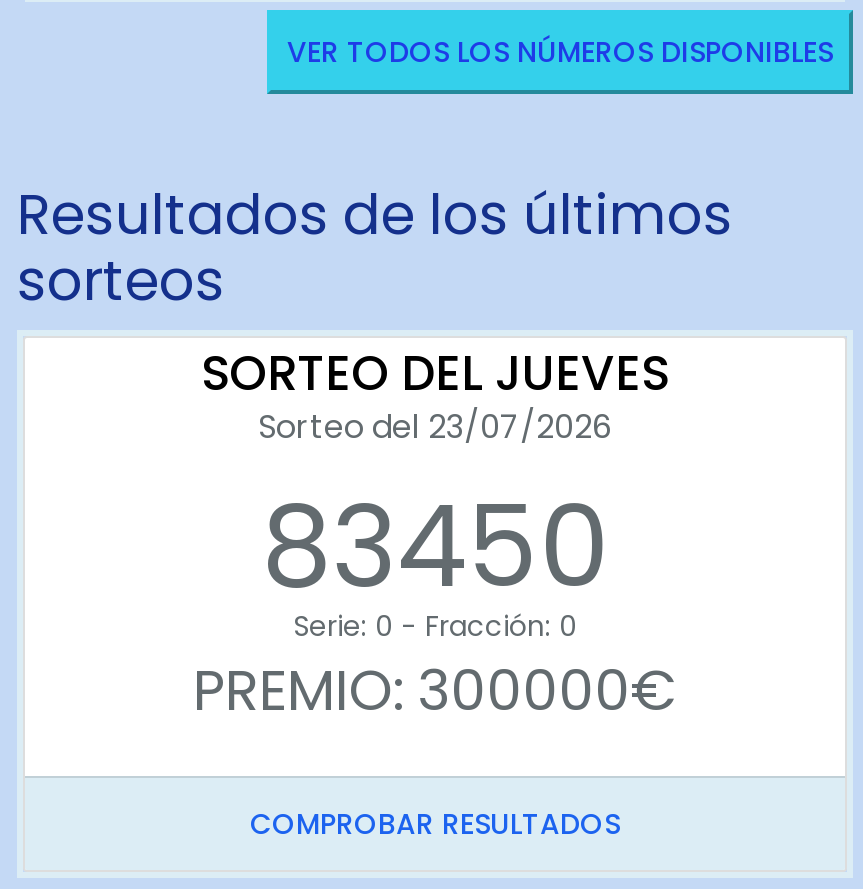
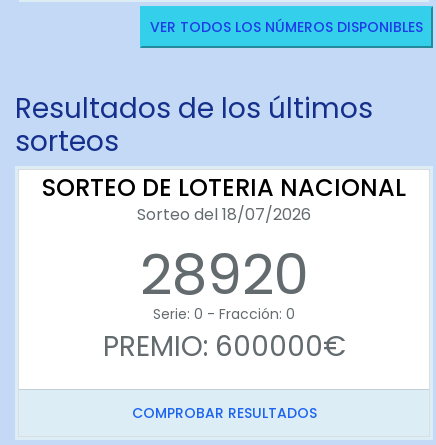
[201,341,669,627] SORTEO DEL JUEVES | Sorteo del 23/07/2026 | 83450 -> [42,171,406,314] SORTEO DE LOTERIA NACIONAL | Sorteo del 18/07/2026 | 28920
[193,653,677,731] PREMIO: 300000€ -> [102,327,345,366] PREMIO: 600000€

